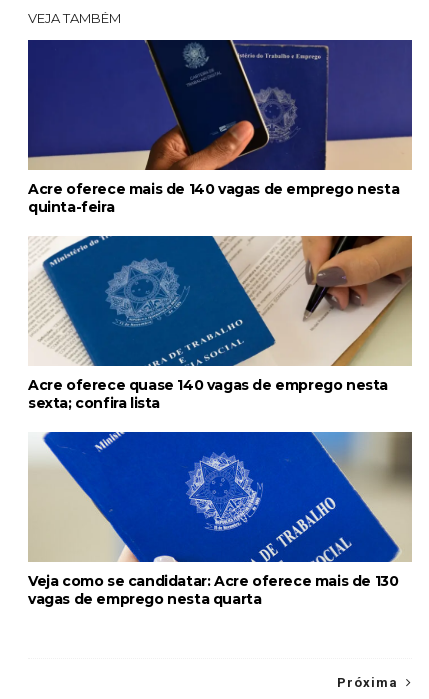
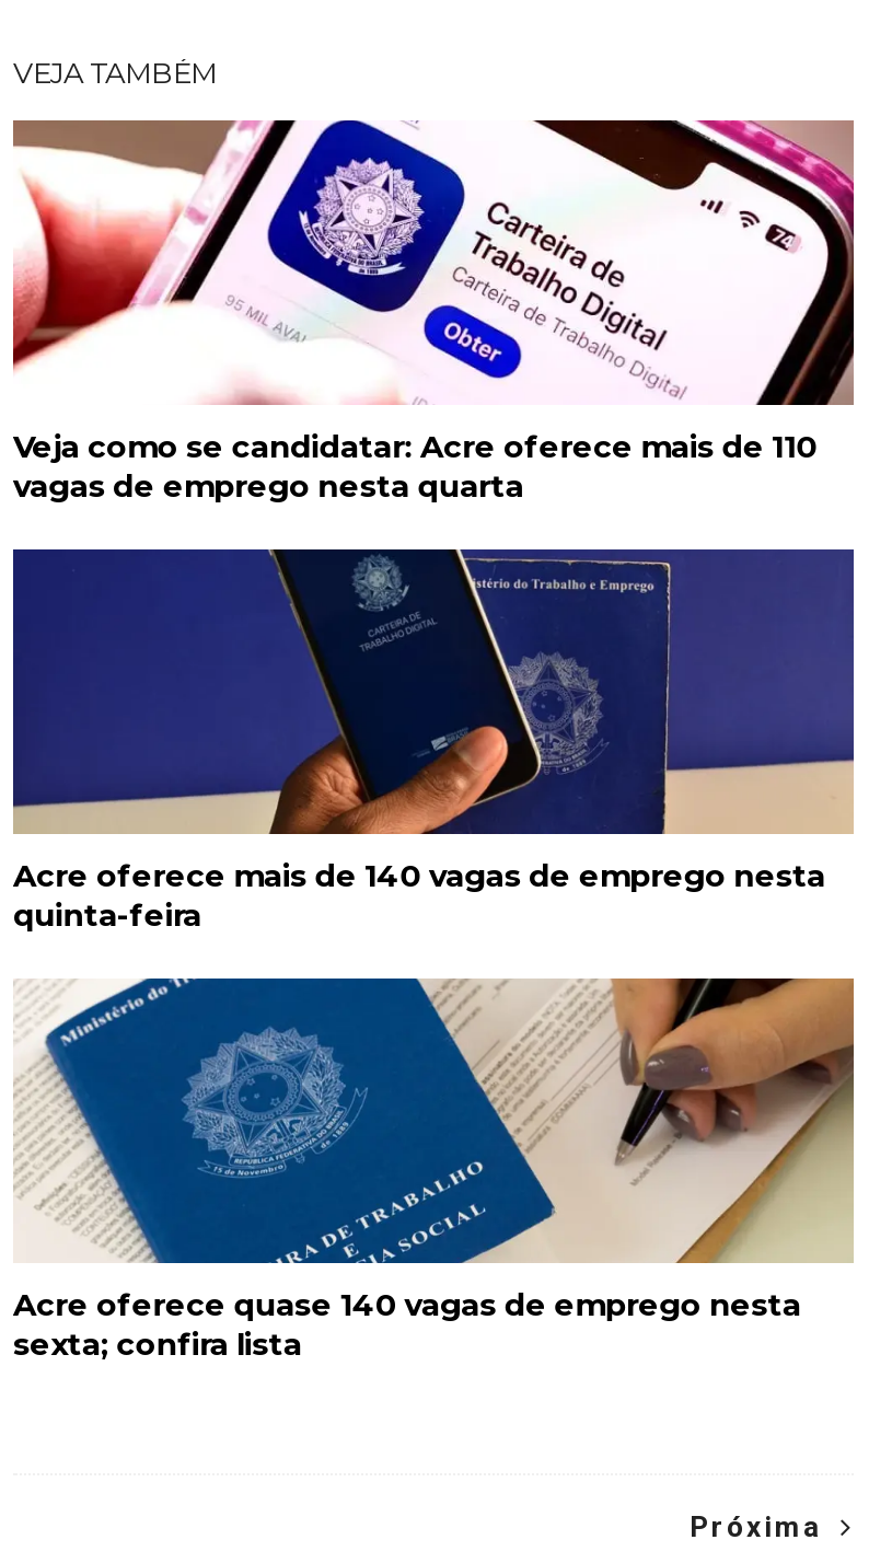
none -> [11,118,856,466] [image] | Veja como se candidatar: Acre oferece mais de 110
moved [28,40,412,412] -> [13,549,854,1364]: [image] | Acre oferece mais de 140 vagas de emprego nesta | quinta-feira | Acre oferece quase 140 vagas de emprego nesta | sexta; confira lista
[28,431,412,590] [image] | Veja como se candidatar: Acre oferece mais de 130 -> none
moved [28,590,261,608] -> [13,466,524,506]: vagas de emprego nesta quarta

